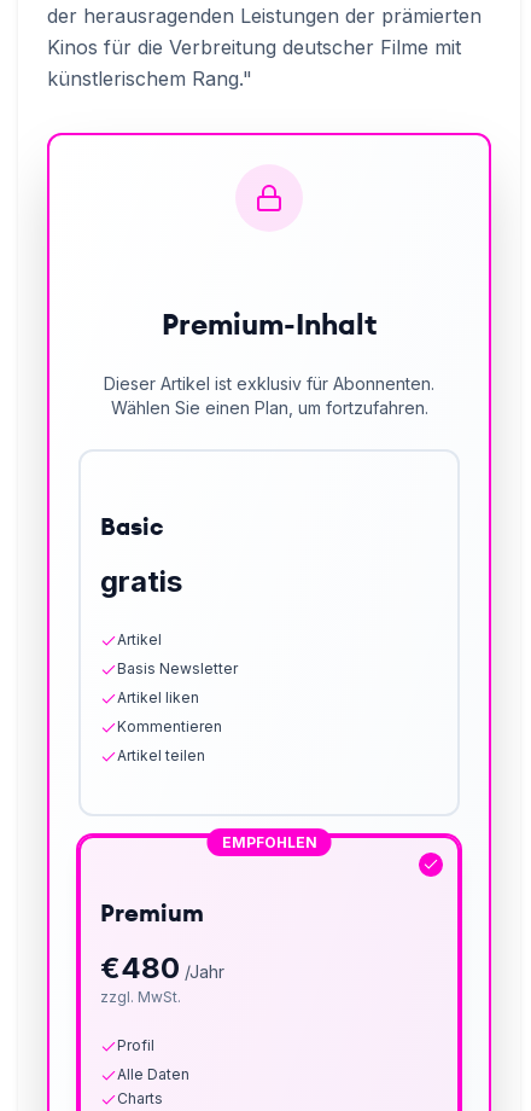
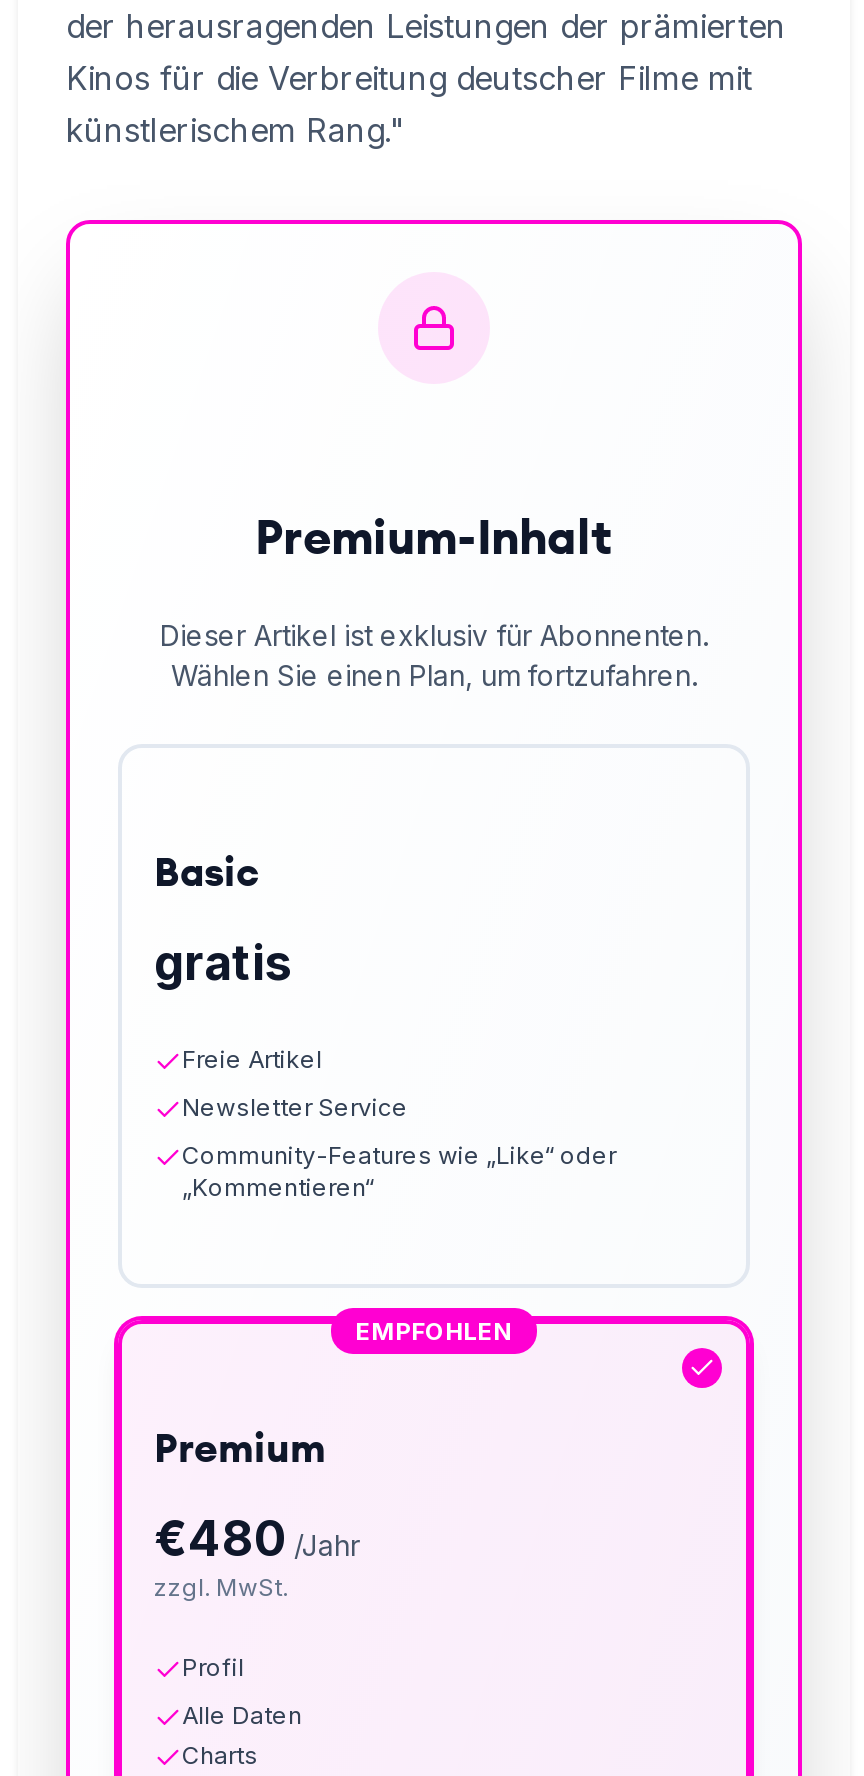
[117,630,238,765] Artikel | Basis Newsletter | Artikel liken | Kommentieren | Artikel teilen -> [182,1044,616,1202] Freie Artikel | Newsletter Service | Community-Features wie „Like“ oder | „Kommentieren“

